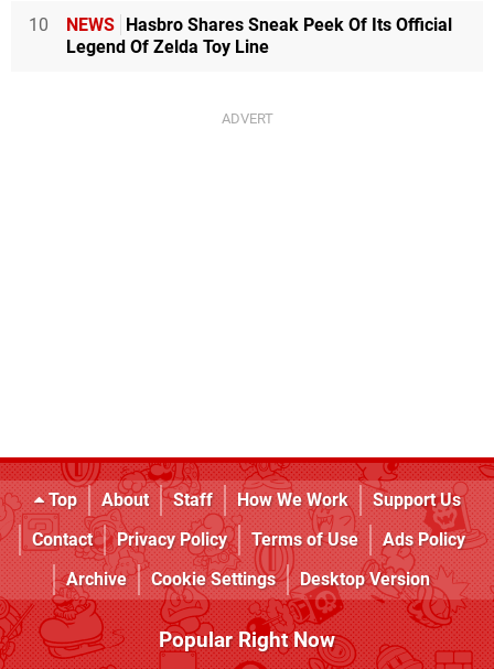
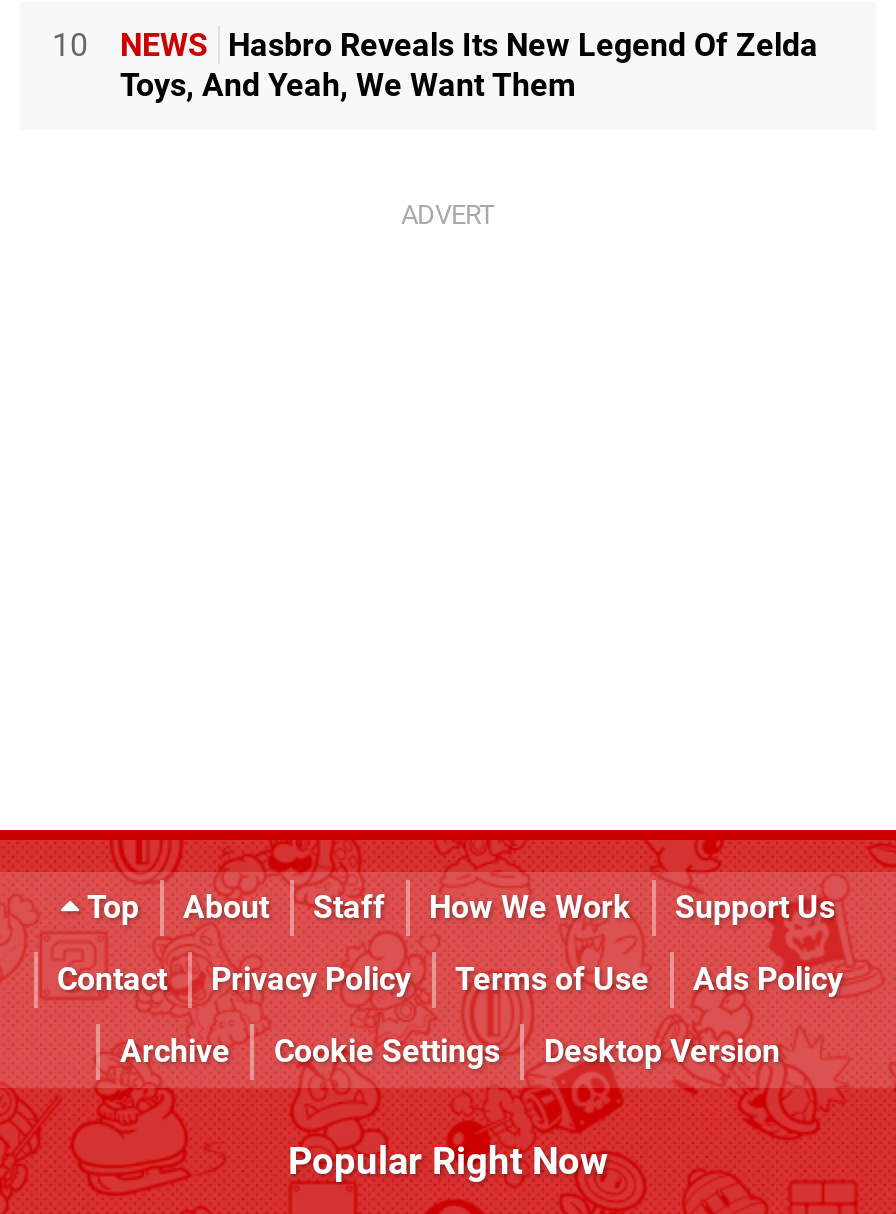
[66,14,452,57] NEWS Hasbro Shares Sneak Peek Of Its Official | Legend Of Zelda Toy Line -> [120,26,818,104] NEWS Hasbro Reveals Its New Legend Of Zelda | Toys, And Yeah, We Want Them

